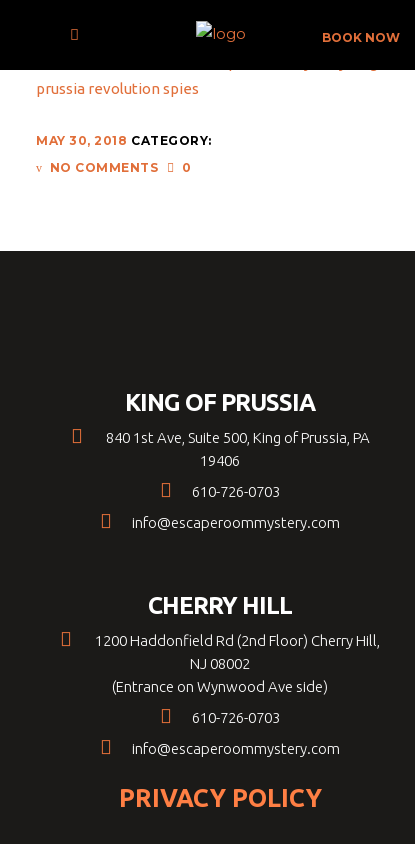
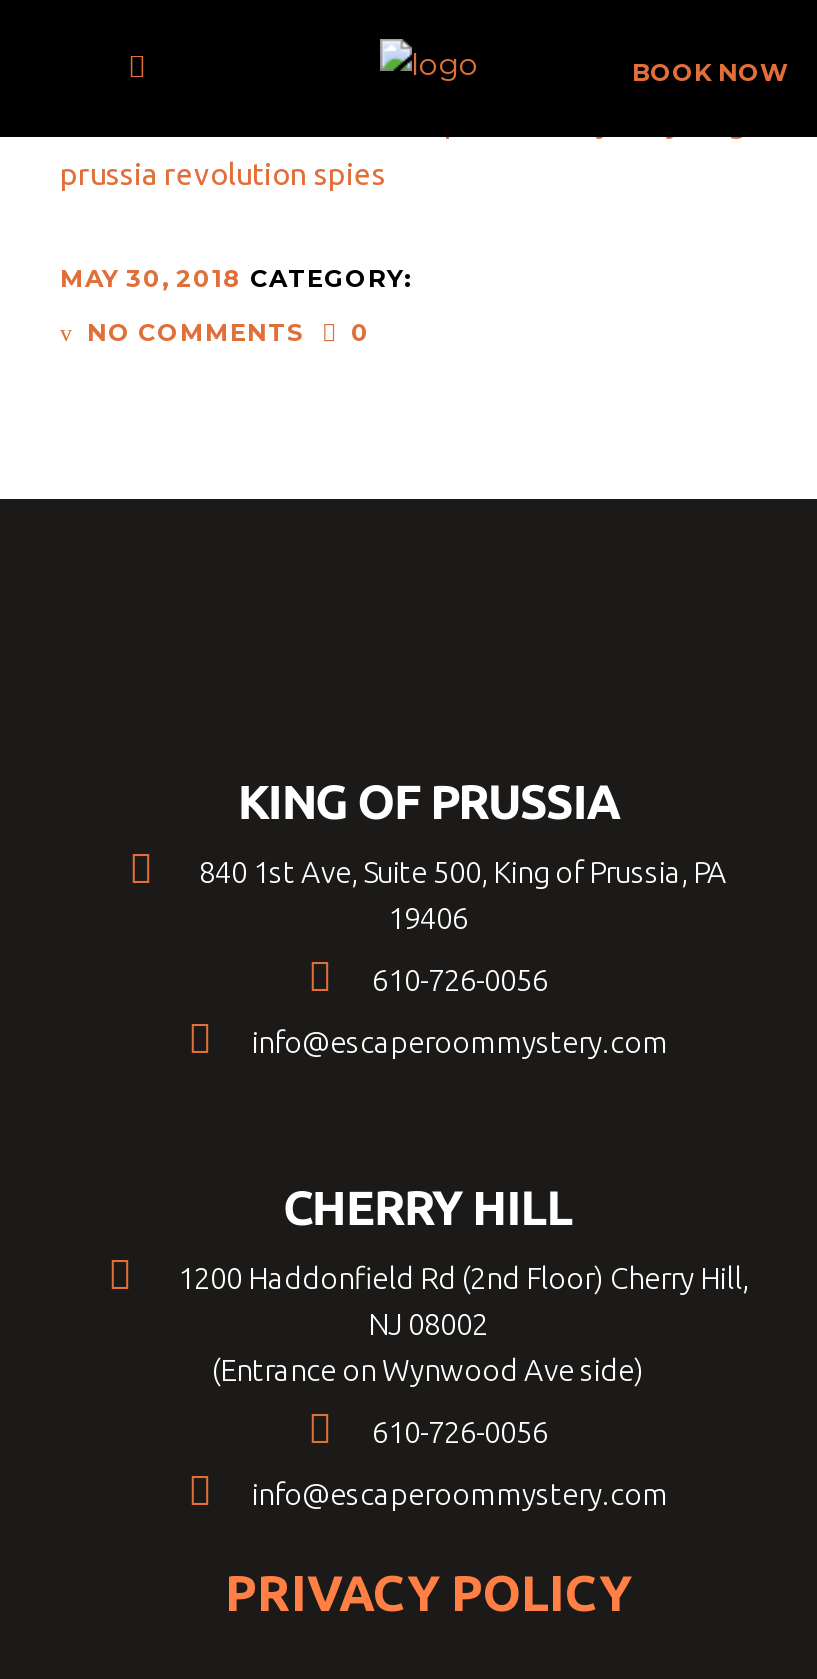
[192,483,280,500] 610-726-0703 -> [372,963,548,997] 610-726-0056
[192,709,280,726] 610-726-0703 -> [372,1415,548,1449] 610-726-0056

